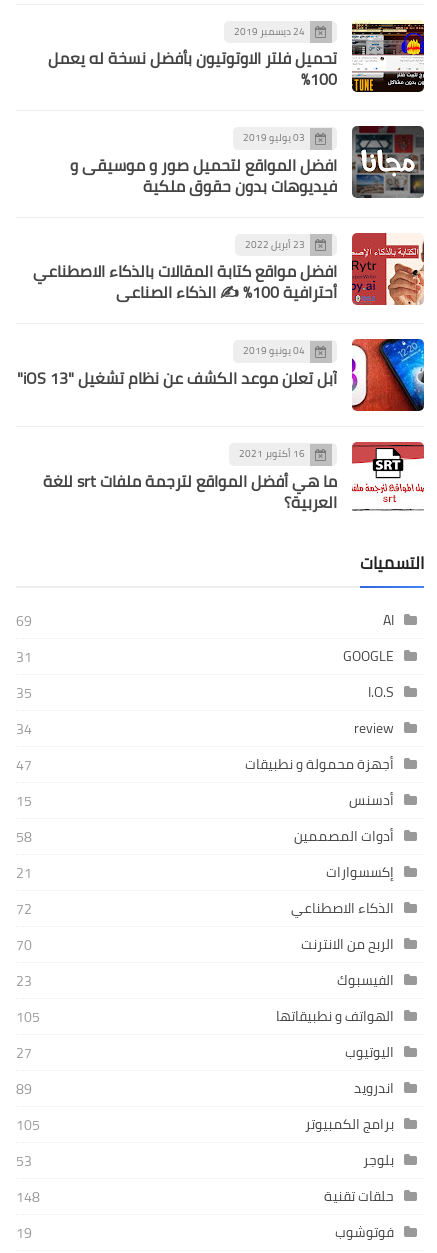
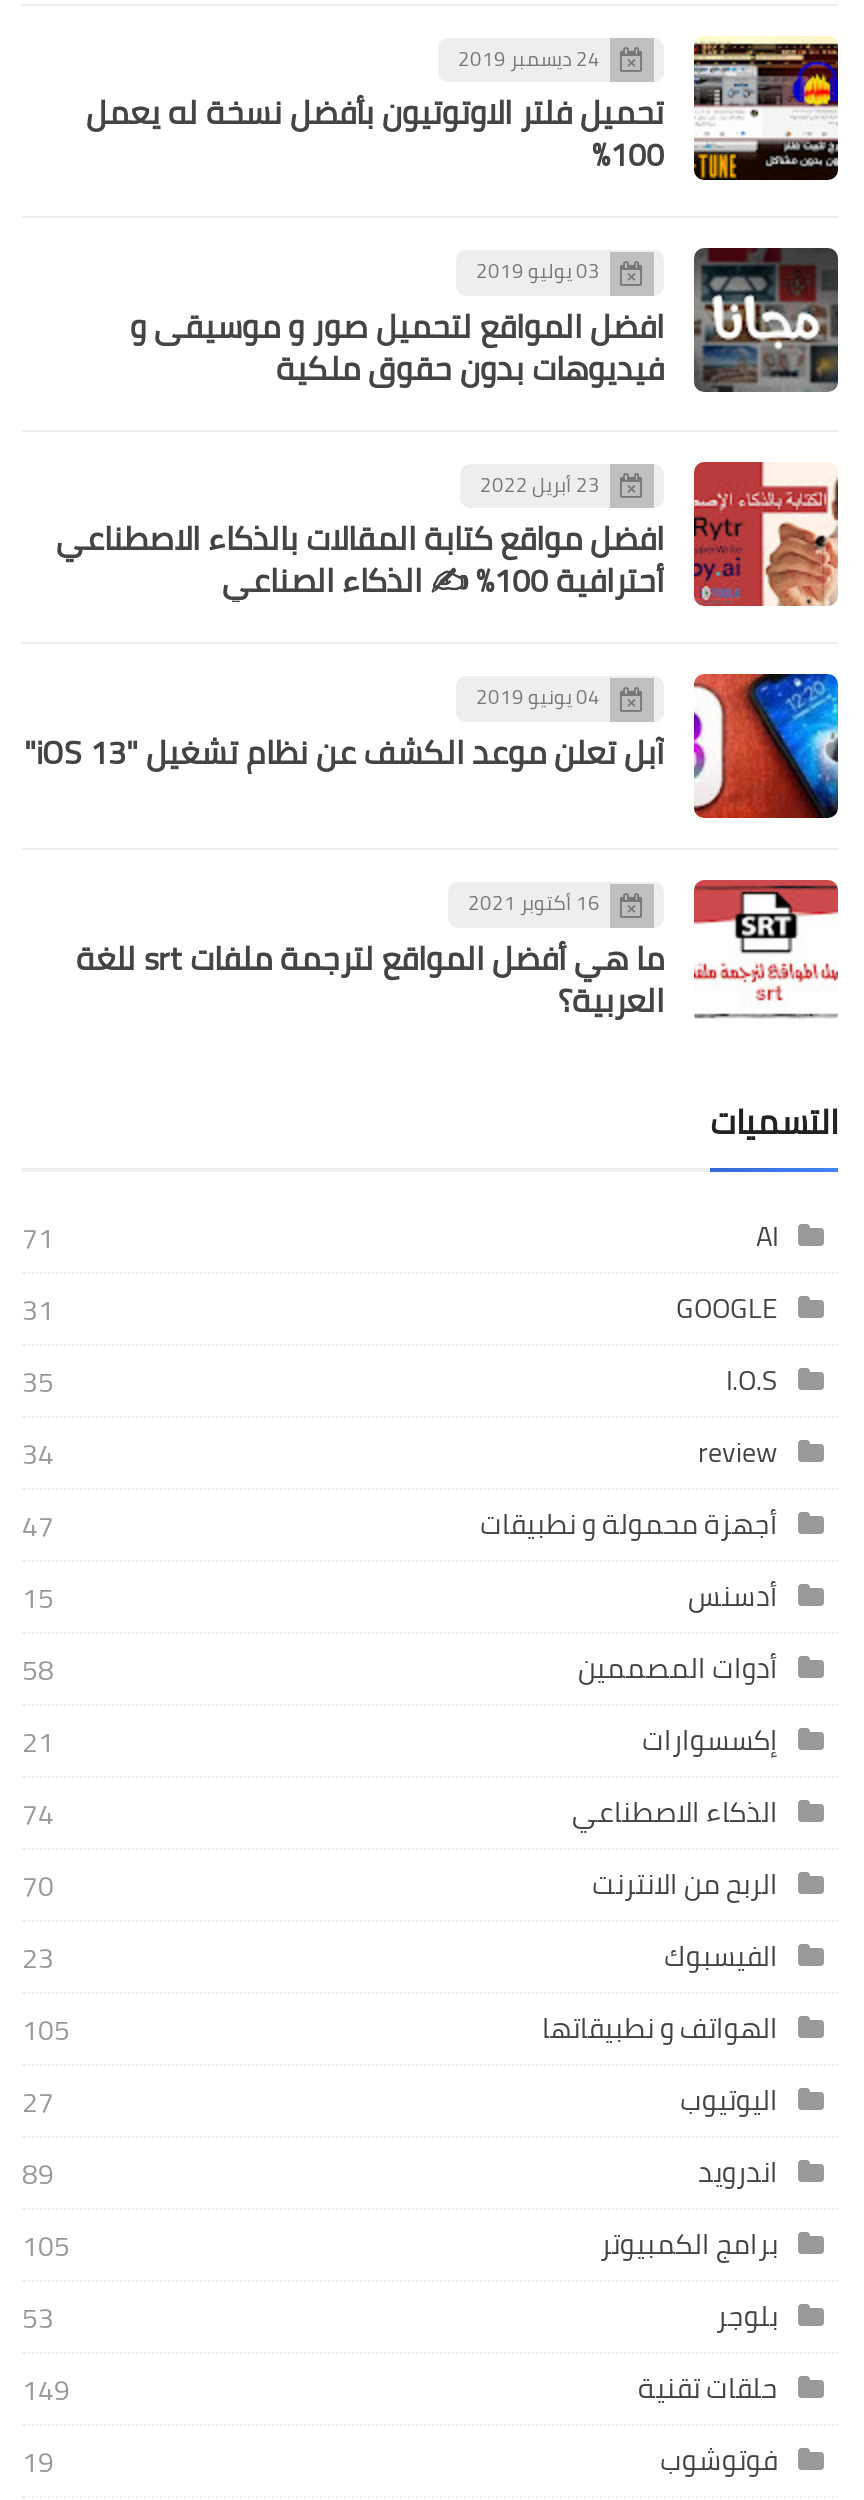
[16,608,32,634] 69 -> [22,1212,54,1264] 71
[16,896,32,922] 72 -> [22,1788,54,1840] 74
[16,1184,40,1210] 148 -> [22,2364,70,2416] 149

